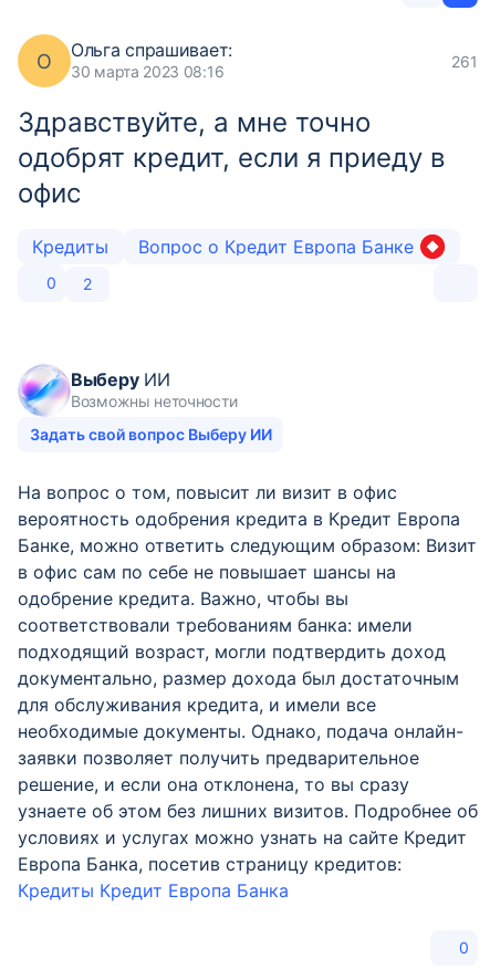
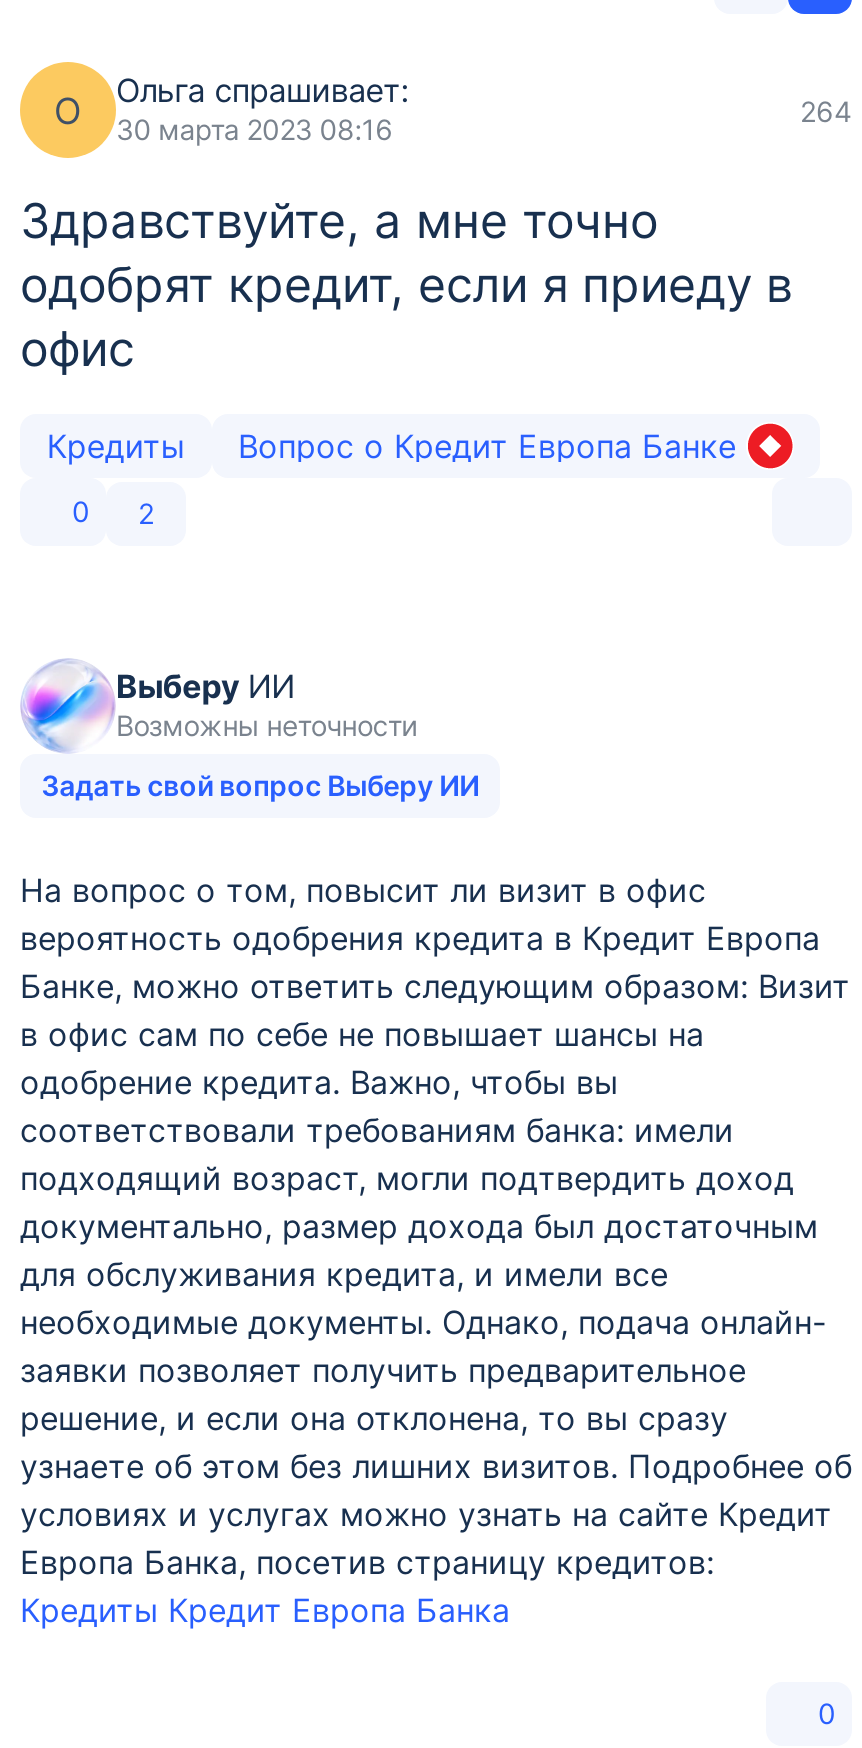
[451,51,478,70] 261 -> [800,93,852,127] 264

